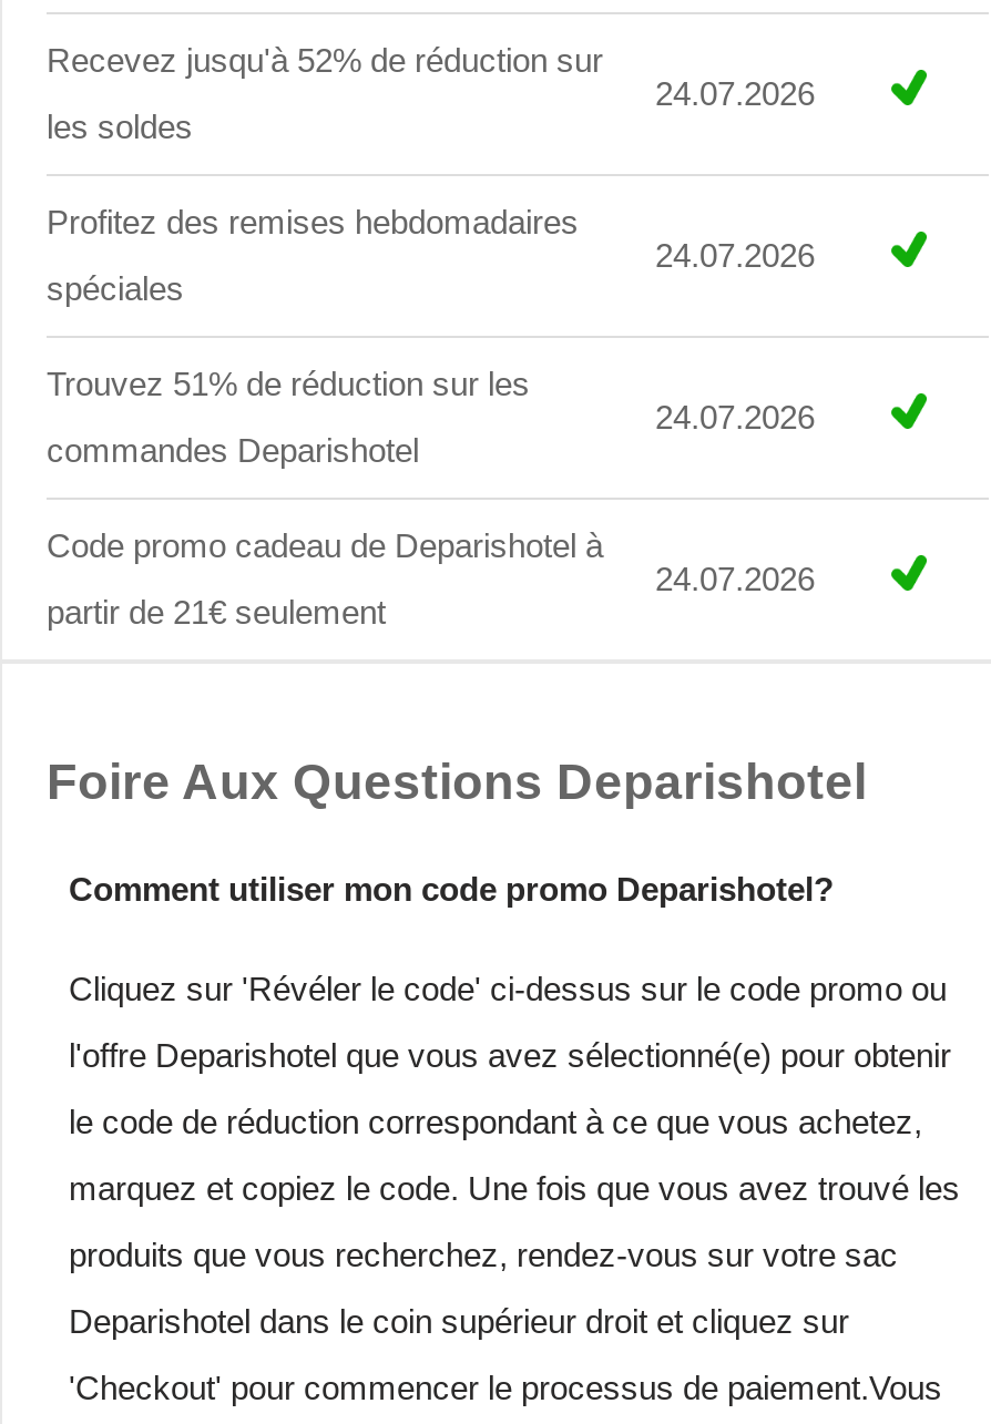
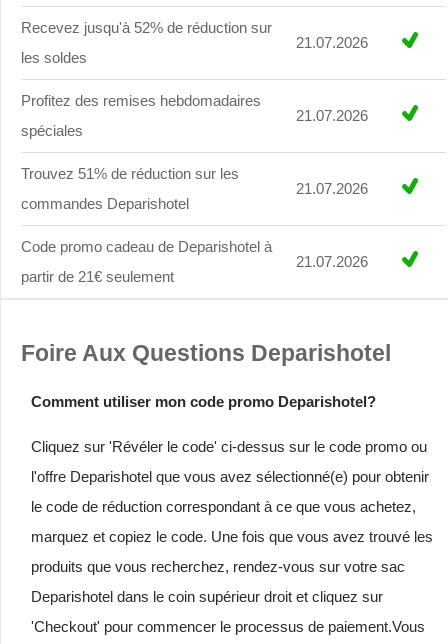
[655,74,815,112] 24.07.2026 -> [295,34,367,51] 21.07.2026
[655,236,815,274] 24.07.2026 -> [295,107,367,124] 21.07.2026
[655,398,815,436] 24.07.2026 -> [295,180,367,197] 21.07.2026
[655,560,815,597] 24.07.2026 -> [295,253,367,270] 21.07.2026

